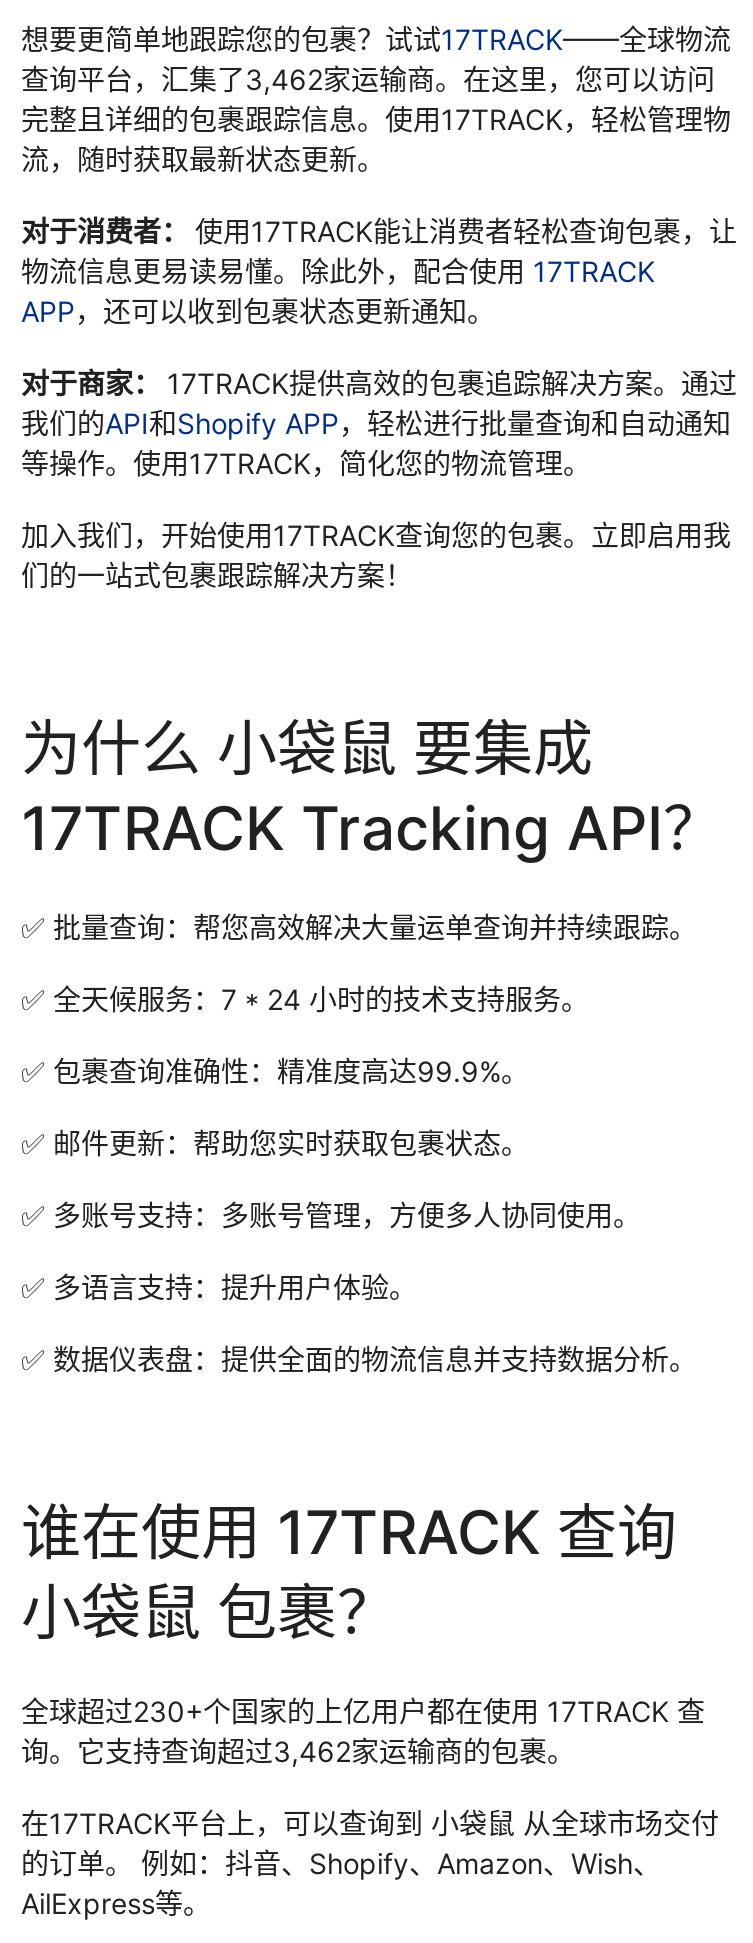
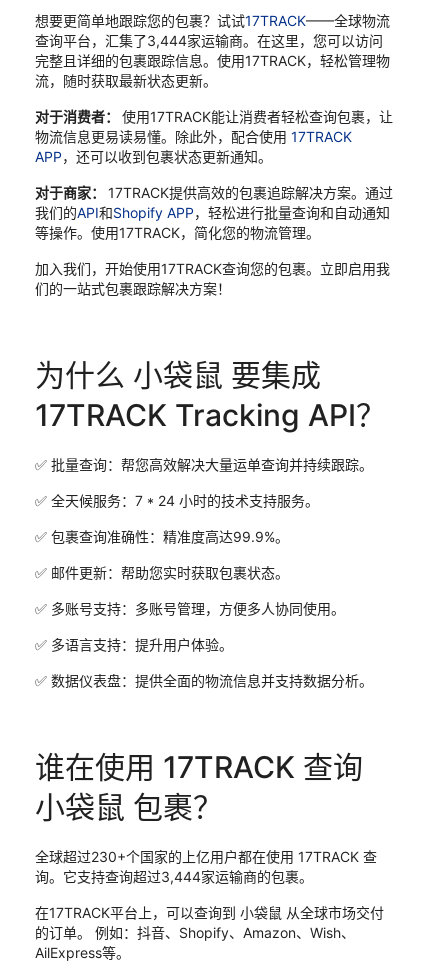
[21,63,715,97] 查询平台，汇集了3,462家运输商。在这里，您可以访问 -> [35,32,383,49] 查询平台，汇集了3,444家运输商。在这里，您可以访问
[21,1735,575,1769] 询。它支持查询超过3,462家运输商的包裹。 -> [35,868,313,885] 询。它支持查询超过3,444家运输商的包裹。

